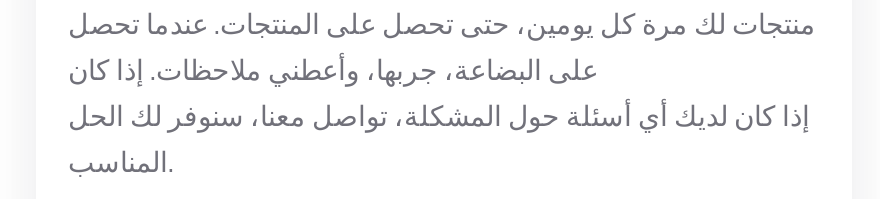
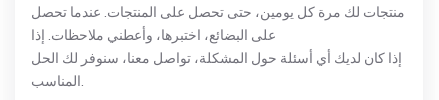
[68,52,598,88] على البضاعة، جربها، وأعطني ملاحظات. إذا كان -> [31,26,276,44] على البضائع، اختبرها، وأعطني ملاحظات. إذا

